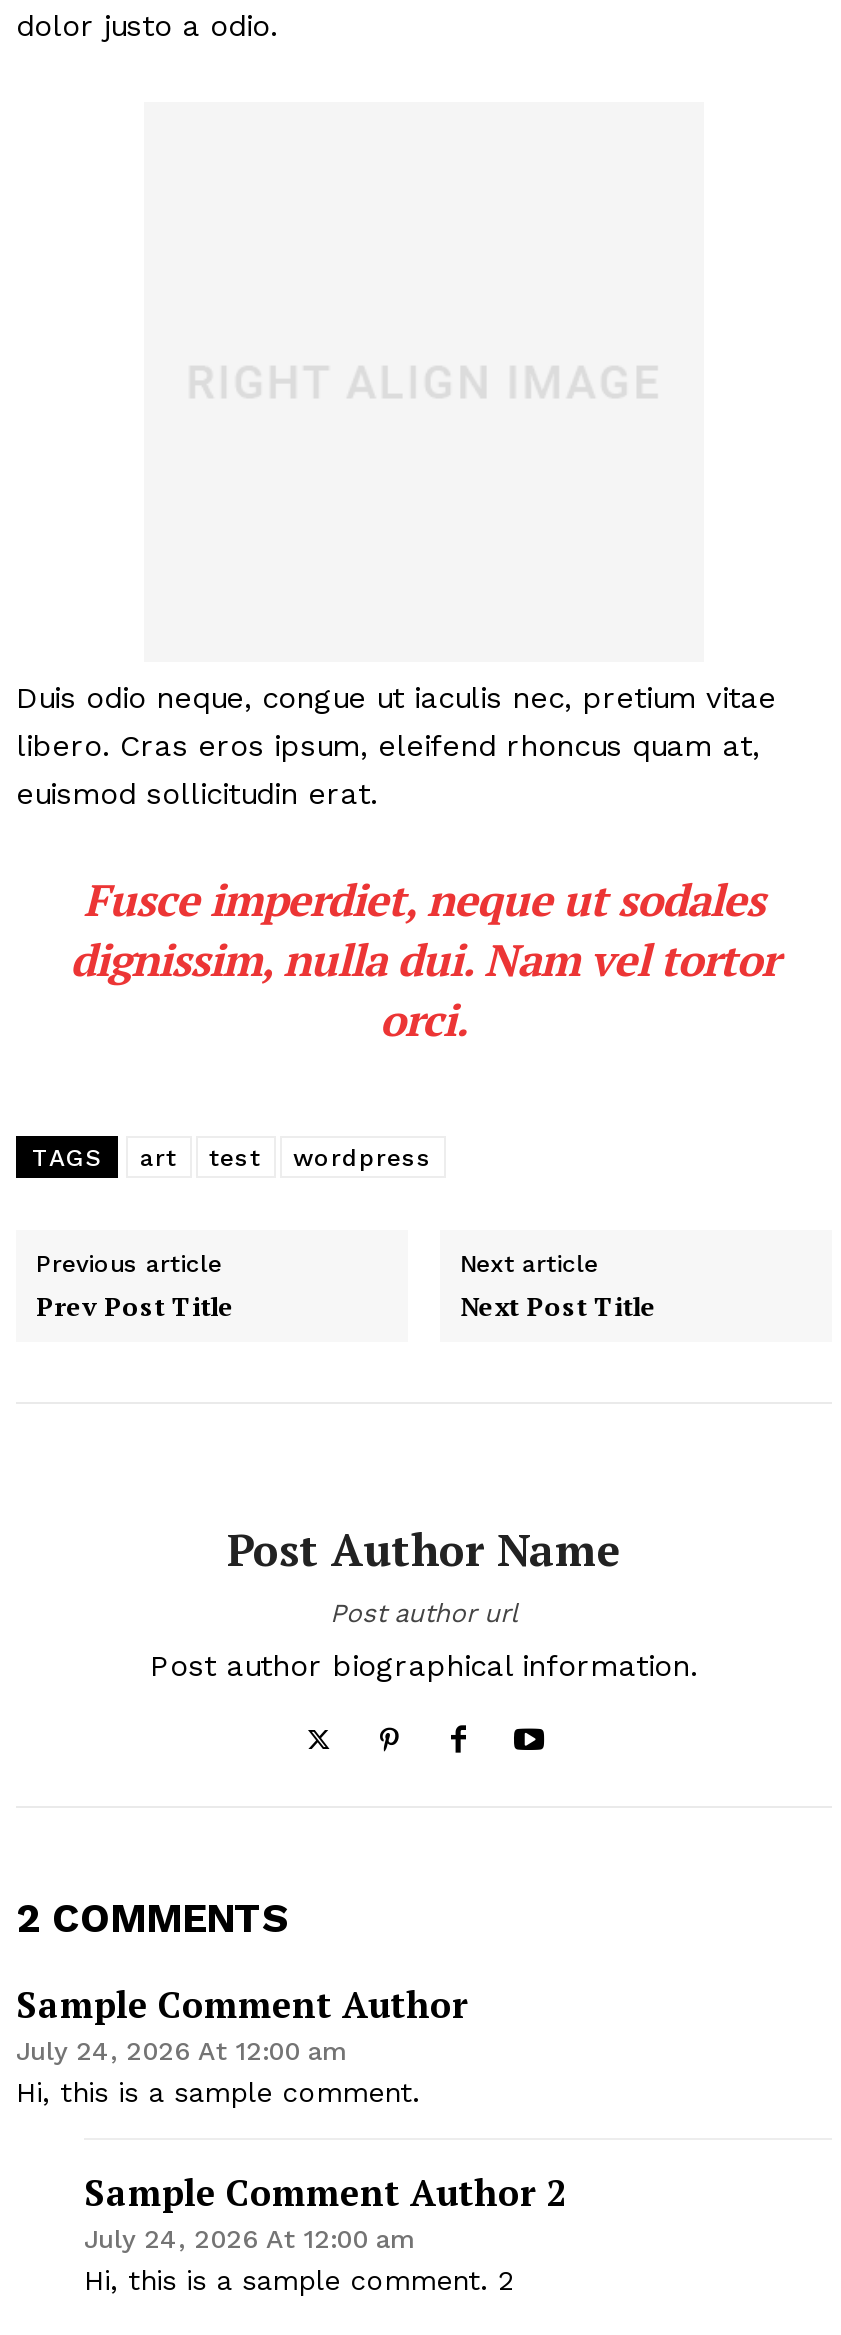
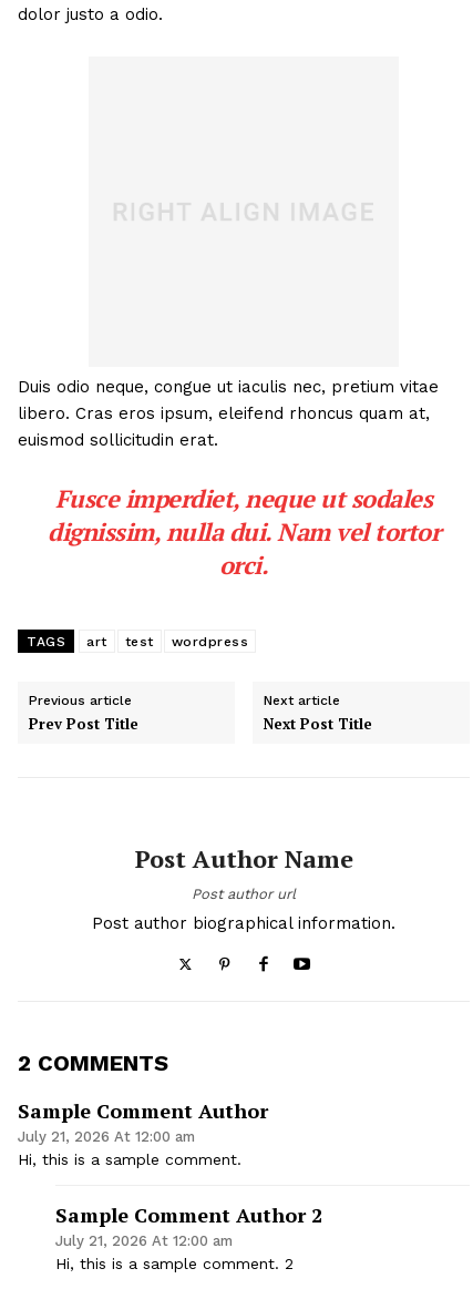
[16,2037,344,2067] July 24, 2026 At 12:00 am -> [18,1129,195,1145] July 21, 2026 At 12:00 am
[84,2225,412,2255] July 24, 2026 At 12:00 am -> [55,1233,233,1249] July 21, 2026 At 12:00 am

